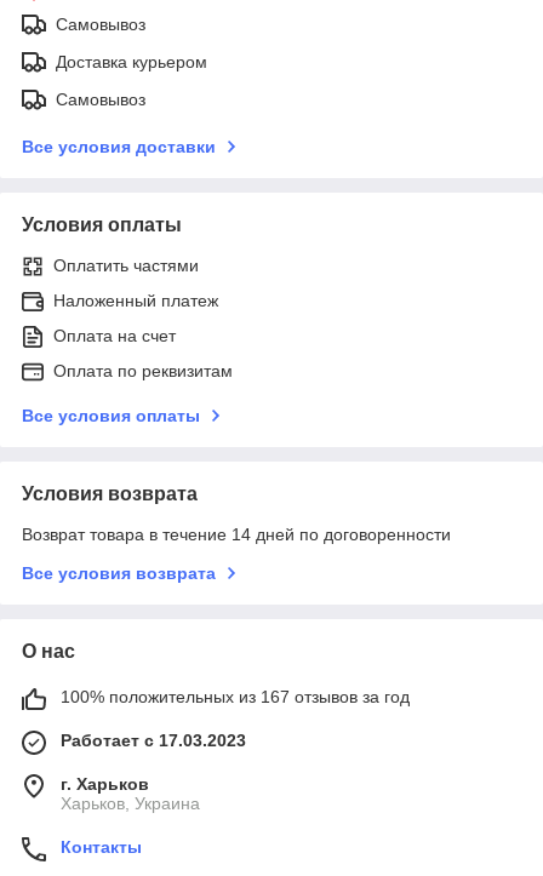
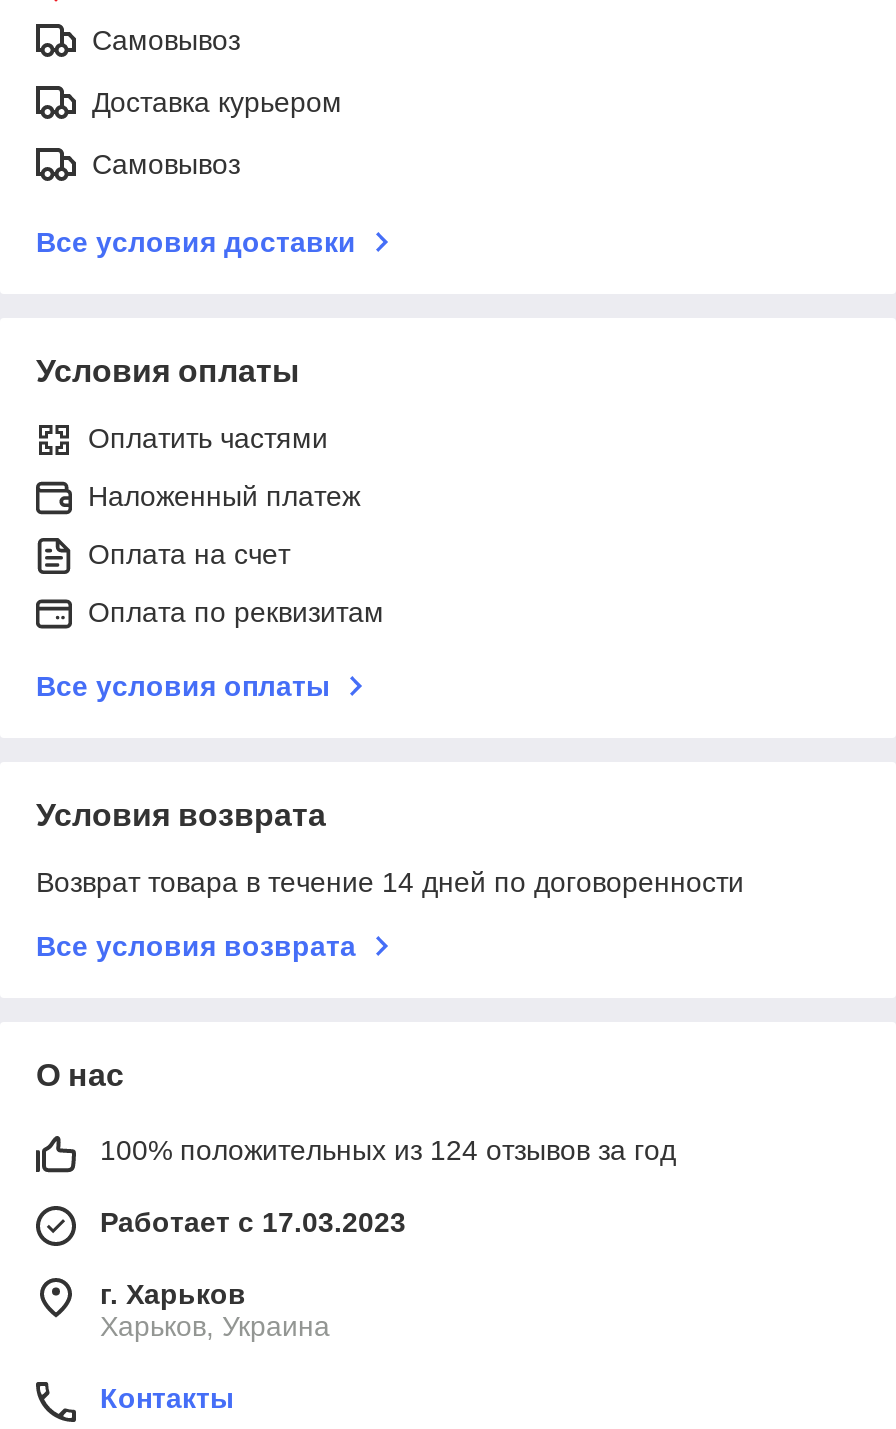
[61,687,410,706] 100% положительных из 167 отзывов за год -> [100,1134,676,1166] 100% положительных из 124 отзывов за год

